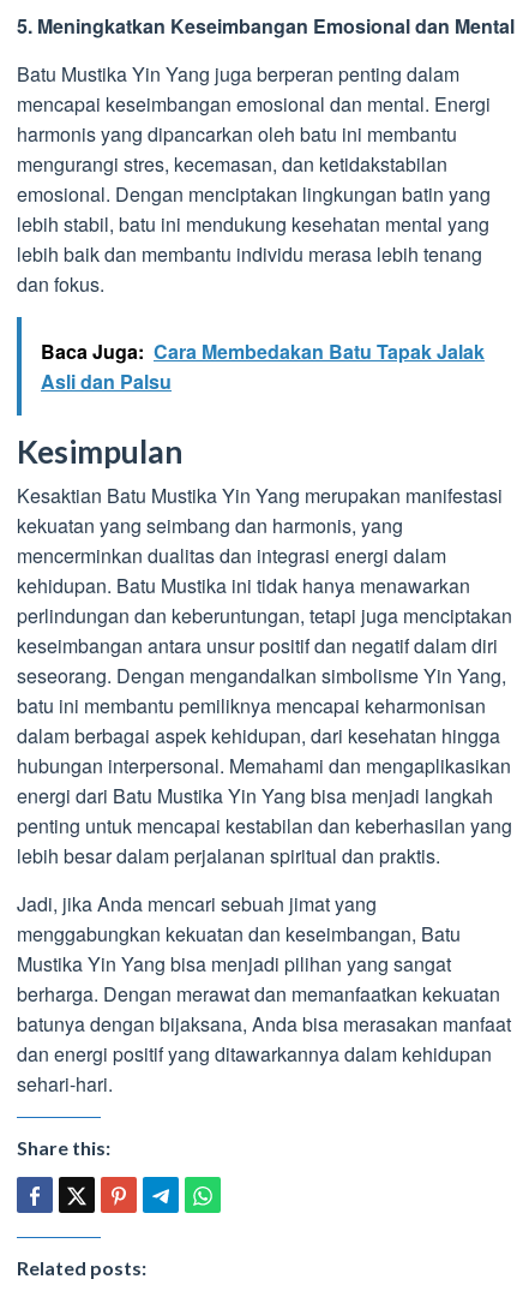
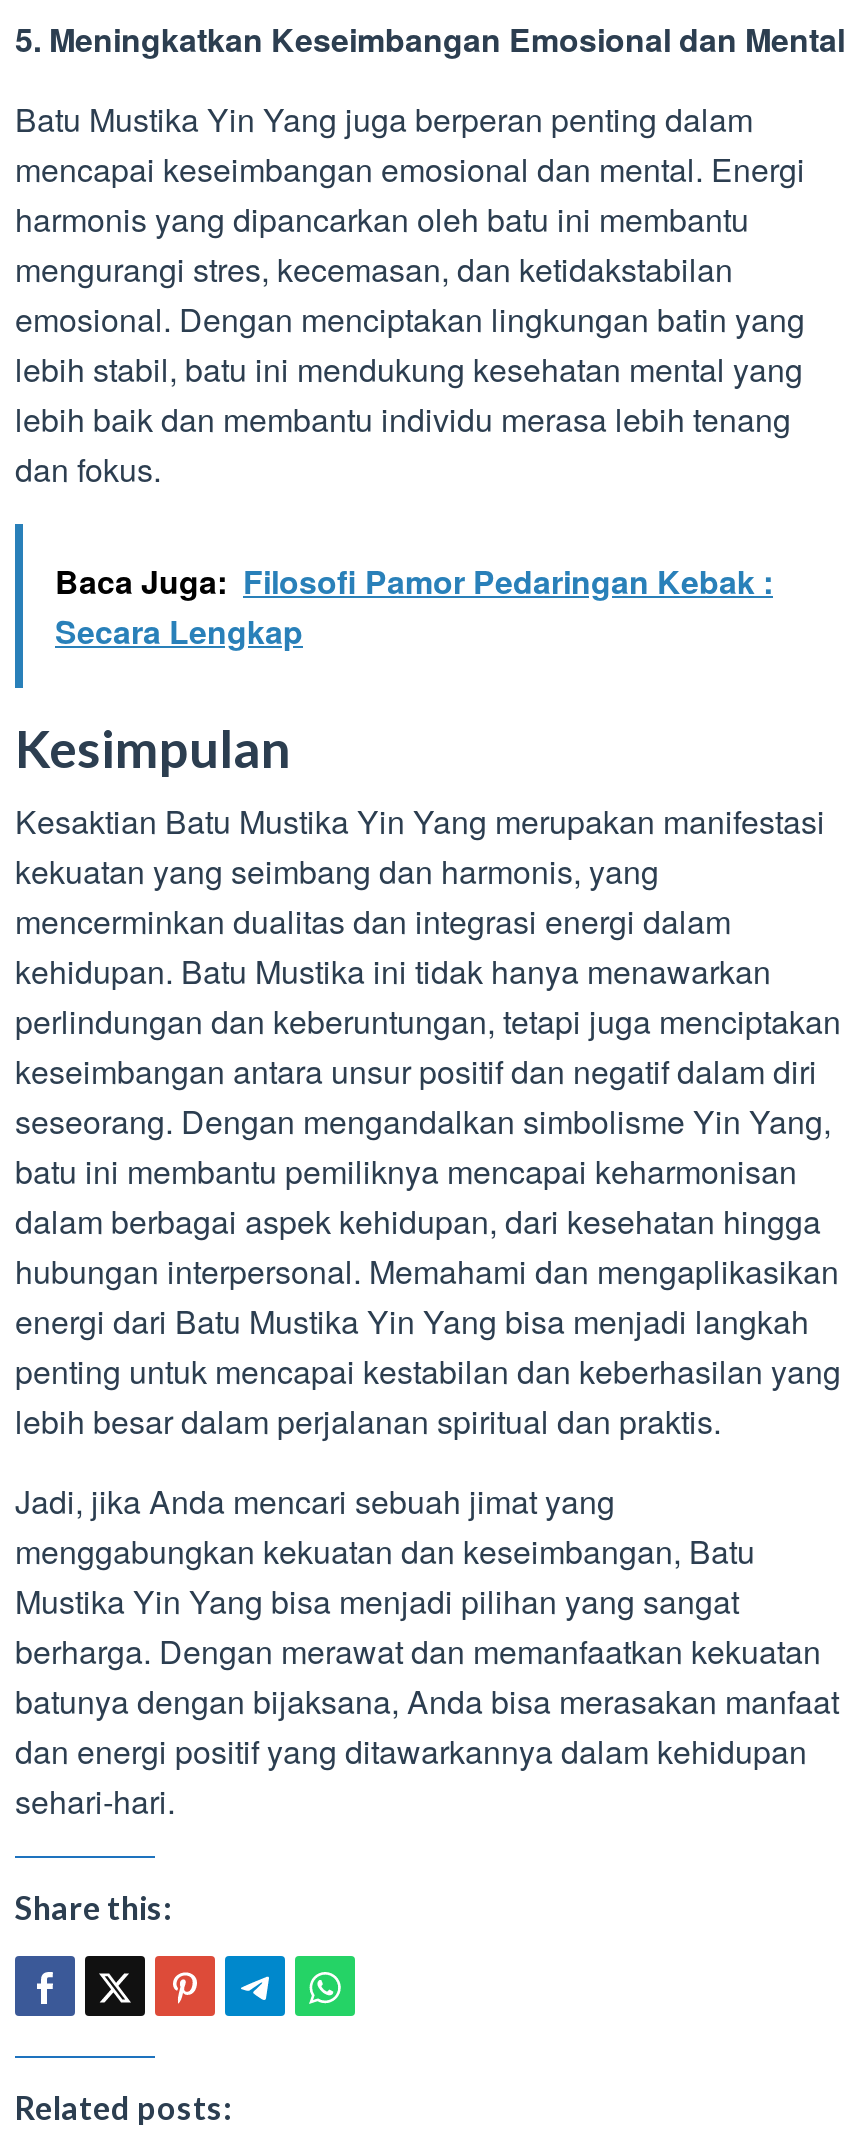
[41,337,485,395] Baca Juga: Cara Membedakan Batu Tapak Jalak | Asli dan Palsu -> [55,558,773,654] Baca Juga: Filosofi Pamor Pedaringan Kebak : | Secara Lengkap

